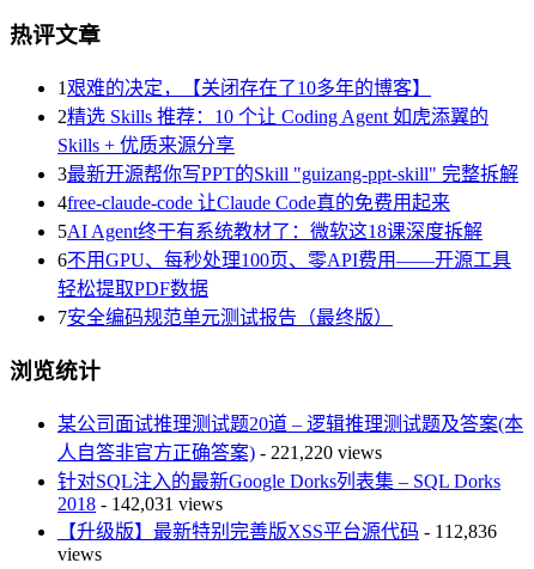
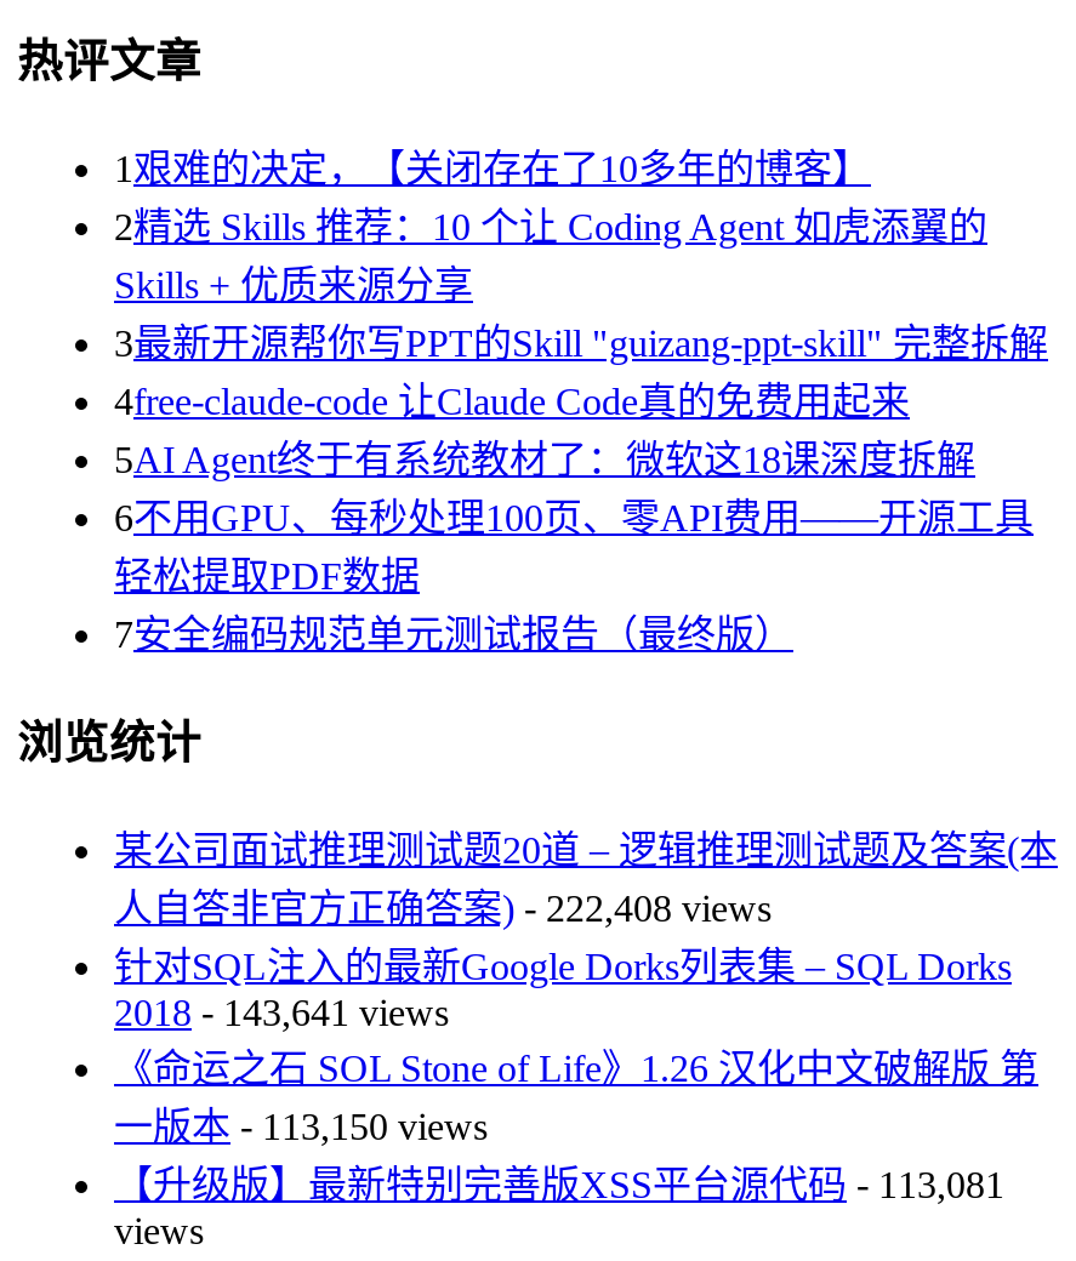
[57,442,382,462] 人自答非官方正确答案) - 221,220 views -> [114,887,772,928] 人自答非官方正确答案) - 222,408 views
[57,493,497,541] 2018 - 142,031 views | 【升级版】最新特别完善版XSS平台源代码- 112,836 -> [114,991,1038,1204] 2018 - 143,641 views | 《命运之石 SOL Stone of Life》1.26 汉化中文破解版 第 | 一版本- 113,150 views | 【升级版】最新特别完善版XSS平台源代码- 113,081

